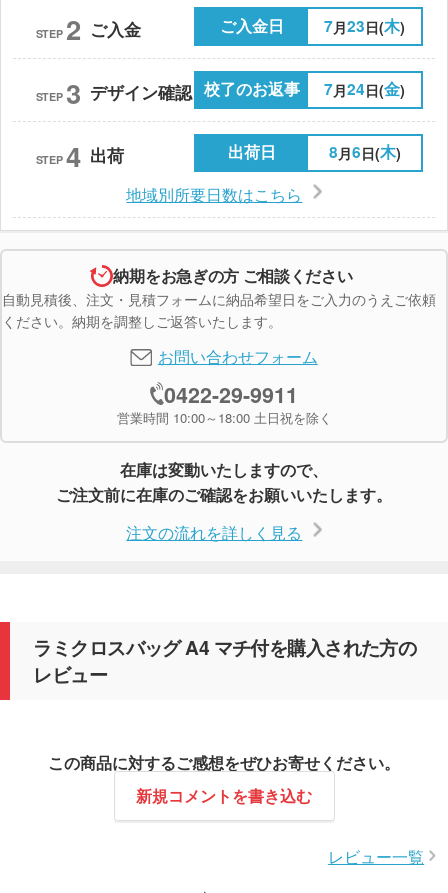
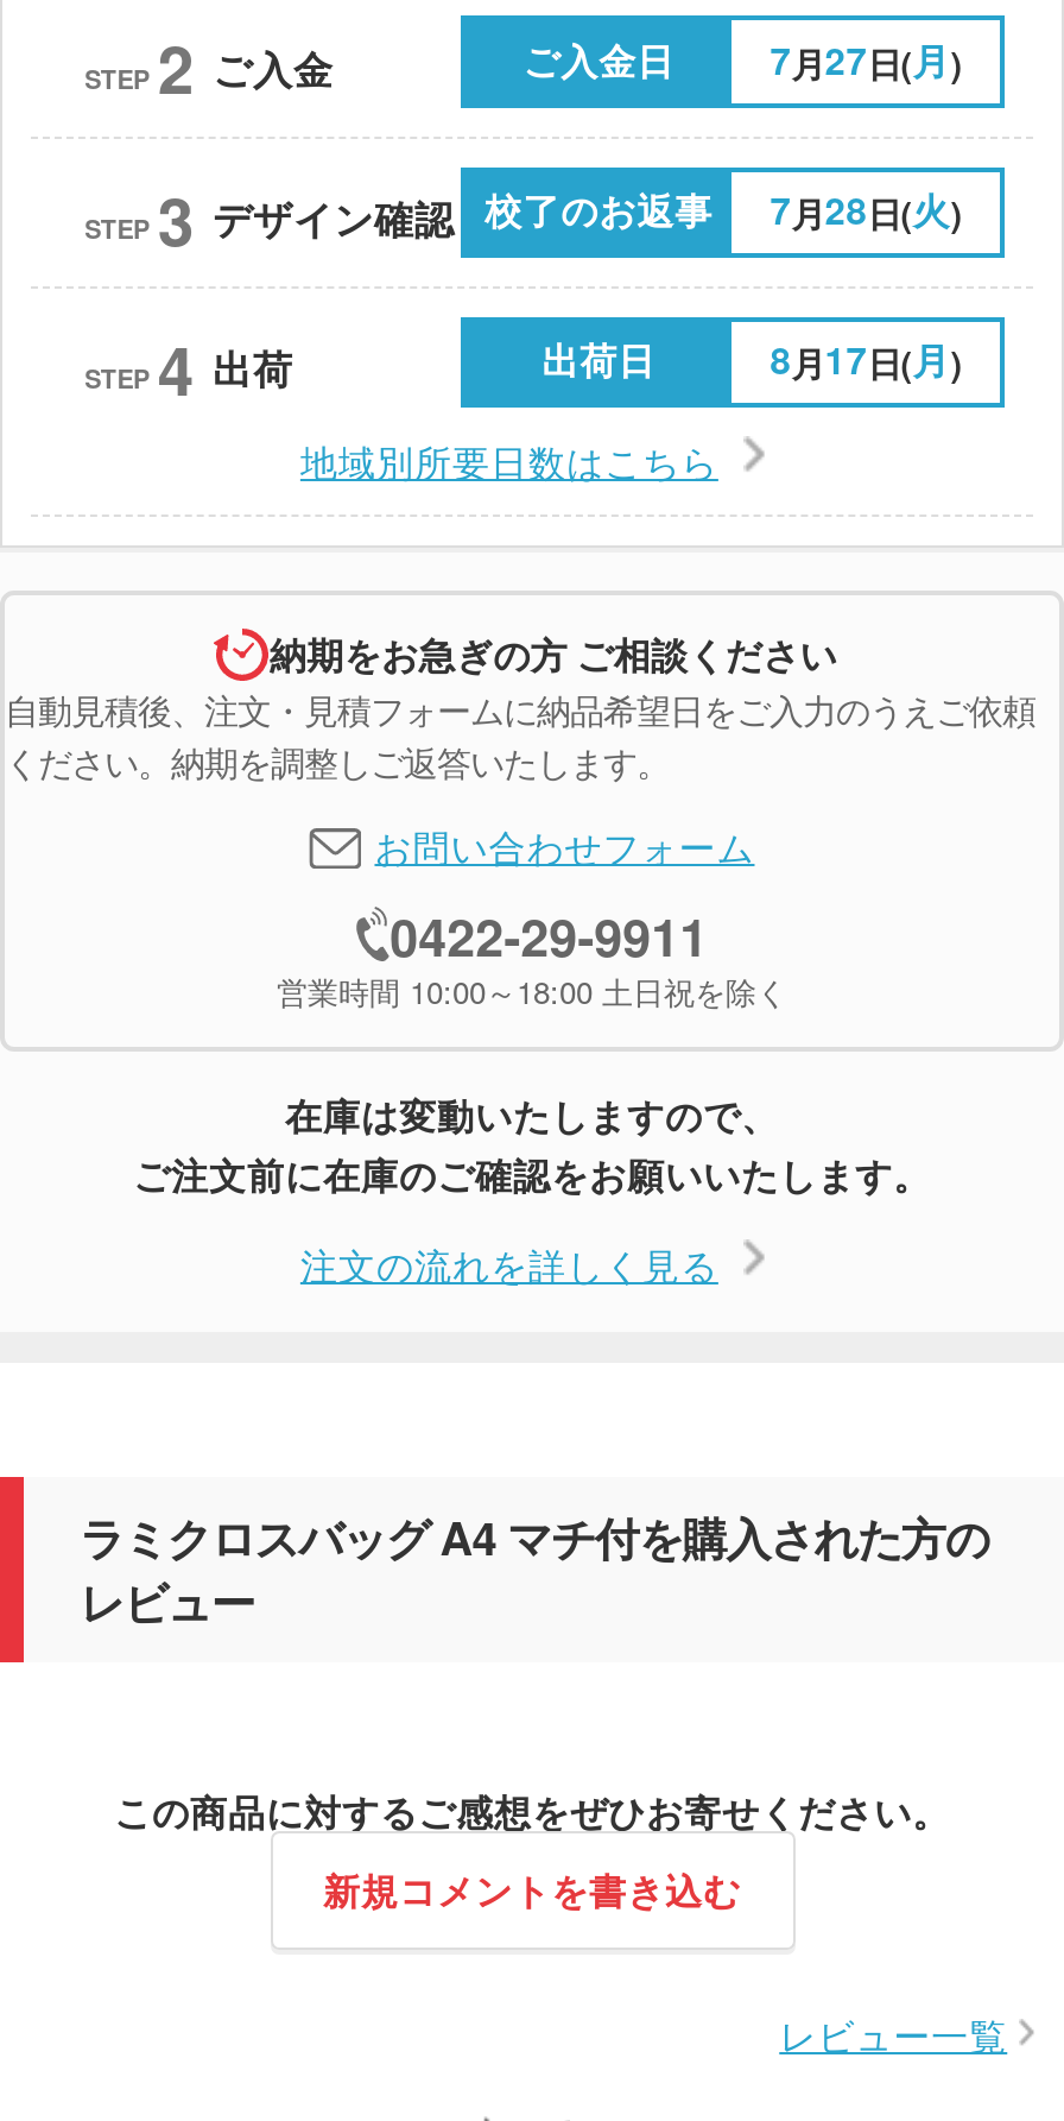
[324,15,405,37] 7月23日(木) -> [770,34,963,87] 7月27日(月)
[324,78,405,100] 7月24日(金) -> [770,184,963,237] 7月28日(火)
[329,141,401,163] 8月6日(木) -> [770,334,963,387] 8月17日(月)

